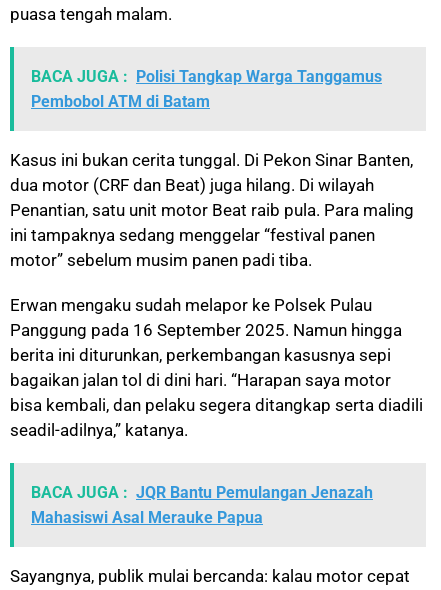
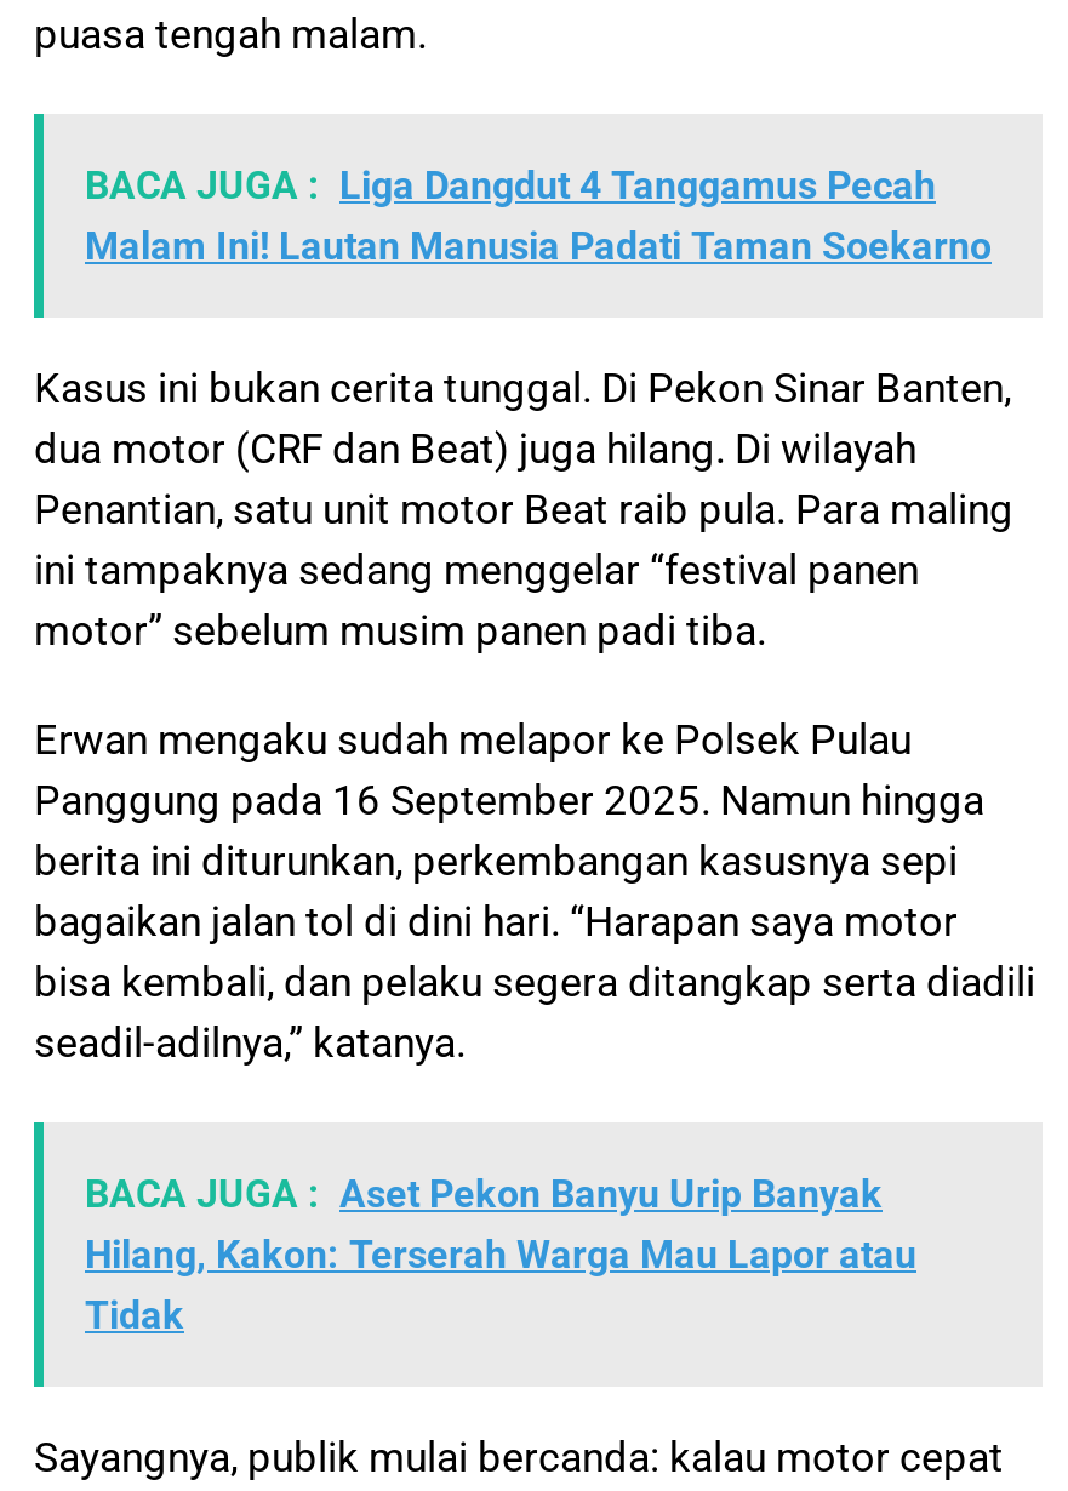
[31,67,382,111] BACA JUGA : Polisi Tangkap Warga Tanggamus | Pembobol ATM di Batam -> [85,162,992,269] BACA JUGA : Liga Dangdut 4 Tanggamus Pecah | Malam Ini! Lautan Manusia Padati Taman Soekarno
[31,483,373,527] BACA JUGA : JQR Bantu Pemulangan Jenazah | Mahasiswi Asal Merauke Papua -> [85,1171,916,1338] BACA JUGA : Aset Pekon Banyu Urip Banyak | Hilang, Kakon: Terserah Warga Mau Lapor atau | Tidak

